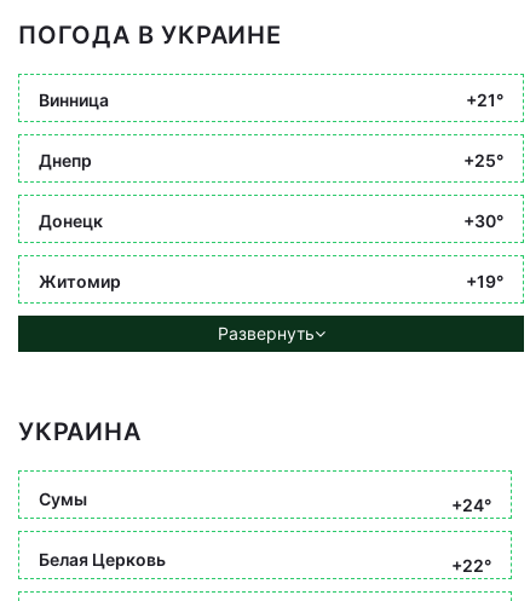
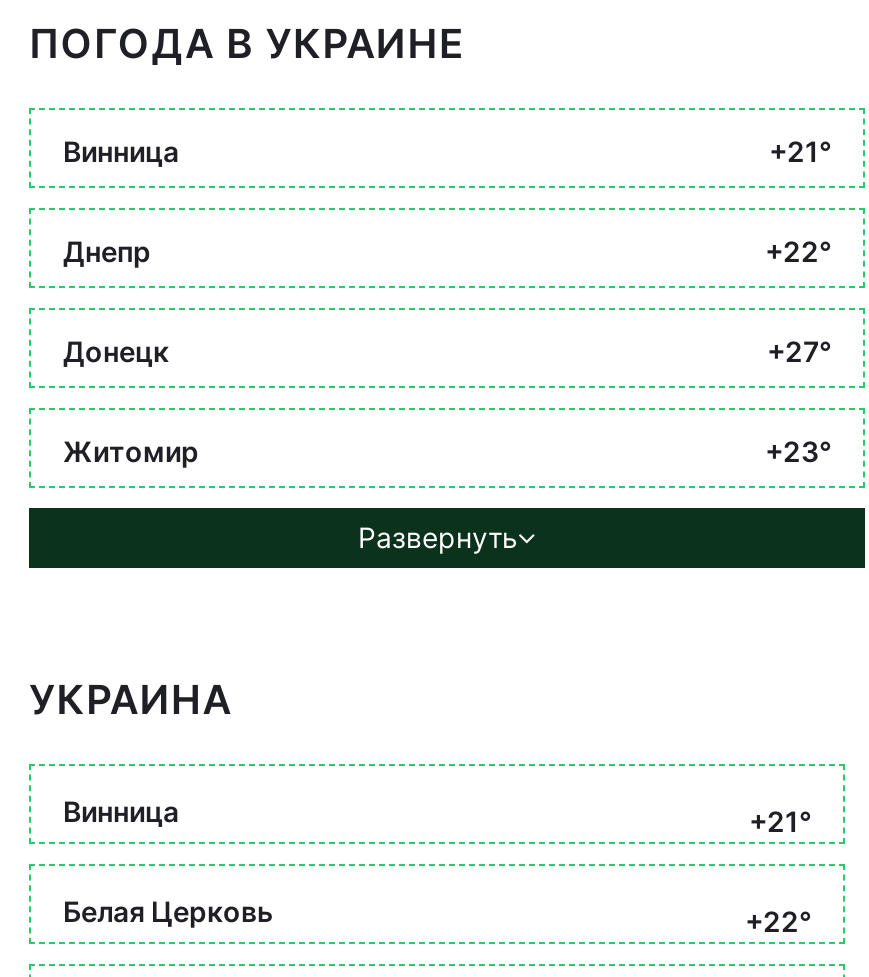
[463,149,503,170] +25° -> [765,233,831,267] +22°
[463,210,503,230] +30° -> [767,333,831,367] +27°
[466,270,503,291] +19° -> [765,433,831,467] +23°
[39,488,491,515] Сумы | +24° -> [63,793,811,838] Винница | +21°

